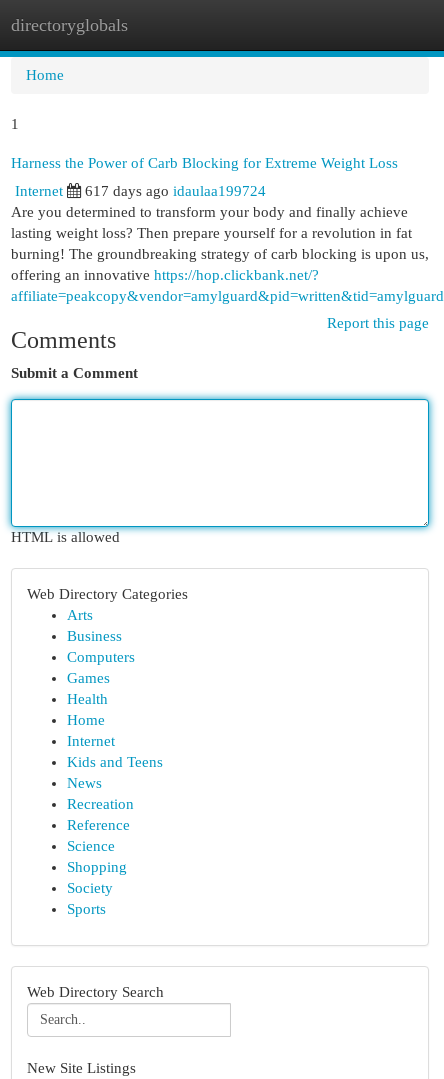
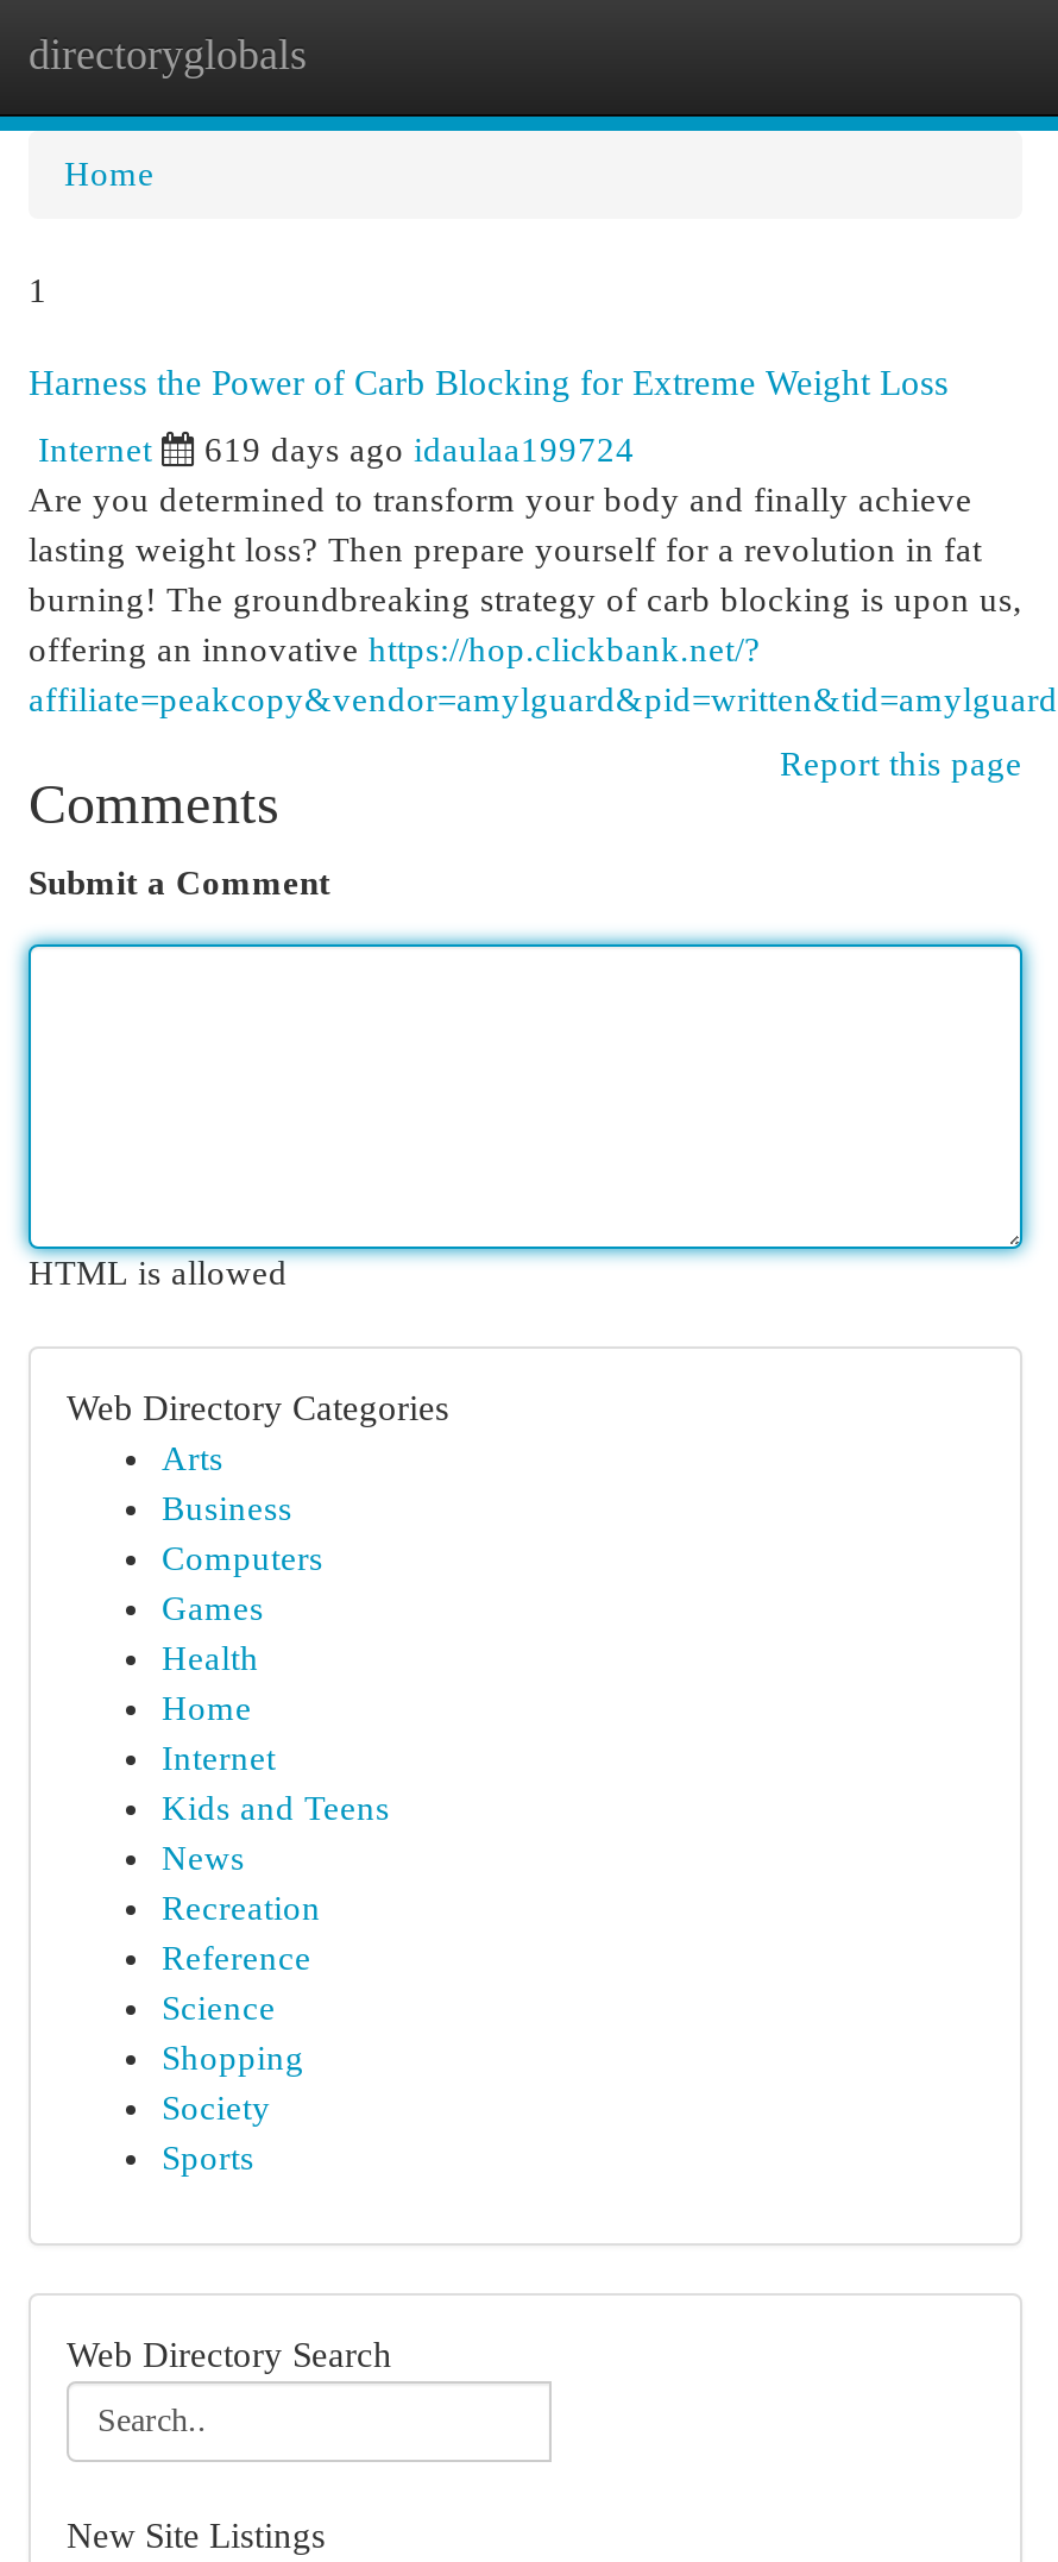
[85,183,266,199] 617 days ago idaulaa199724 -> [204,431,635,469] 619 days ago idaulaa199724

